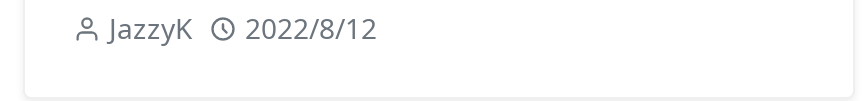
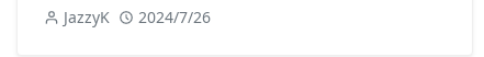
[109,9,377,47] JazzyK 2022/8/12 -> [64,7,211,27] JazzyK 2024/7/26

